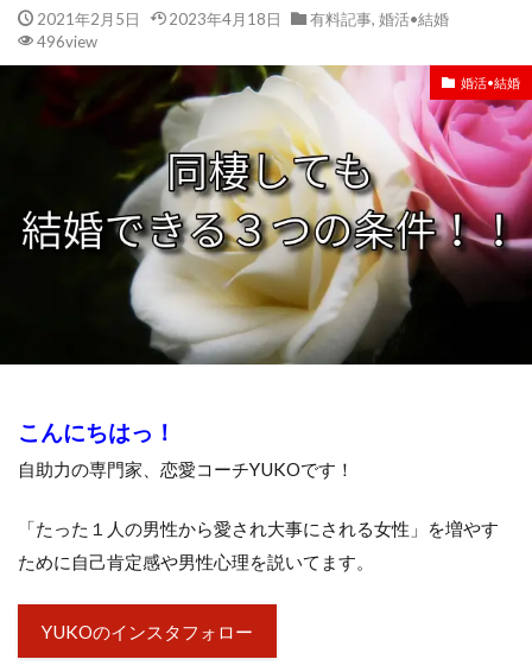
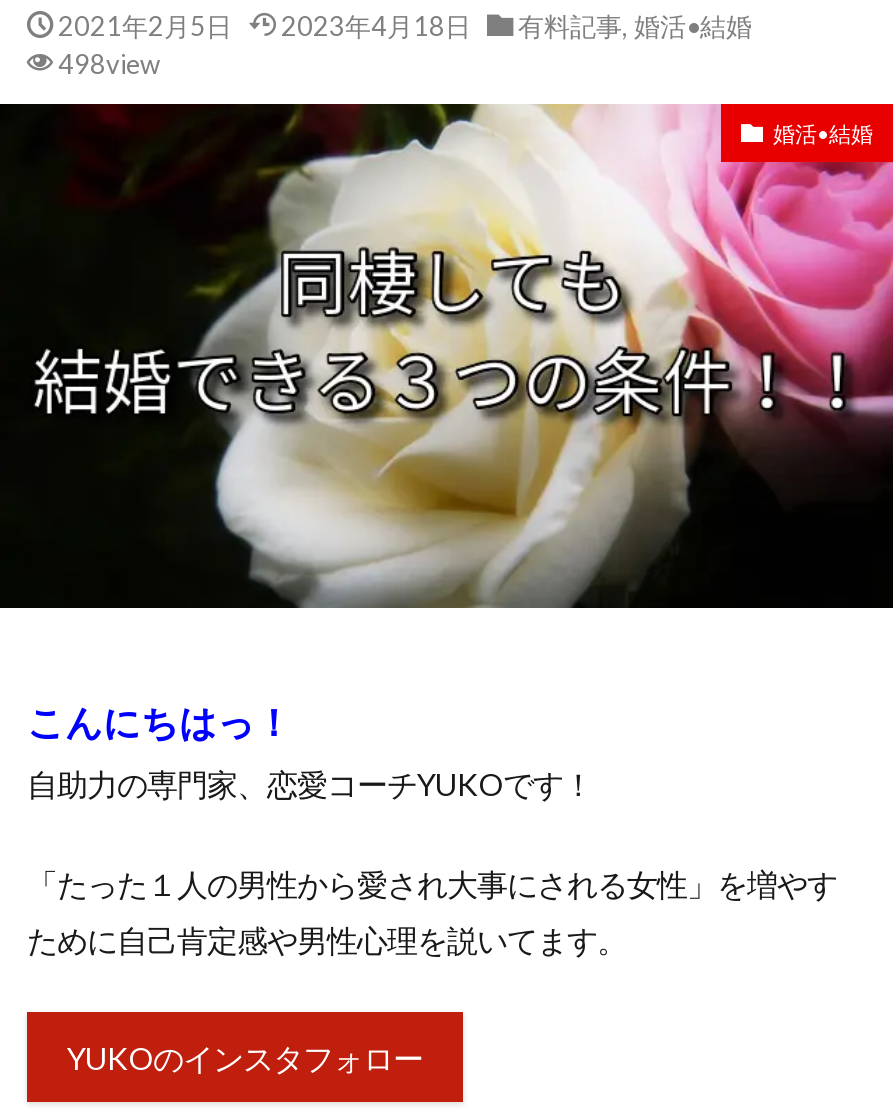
[36,32,97,51] 496view -> [58,48,160,80] 498view

